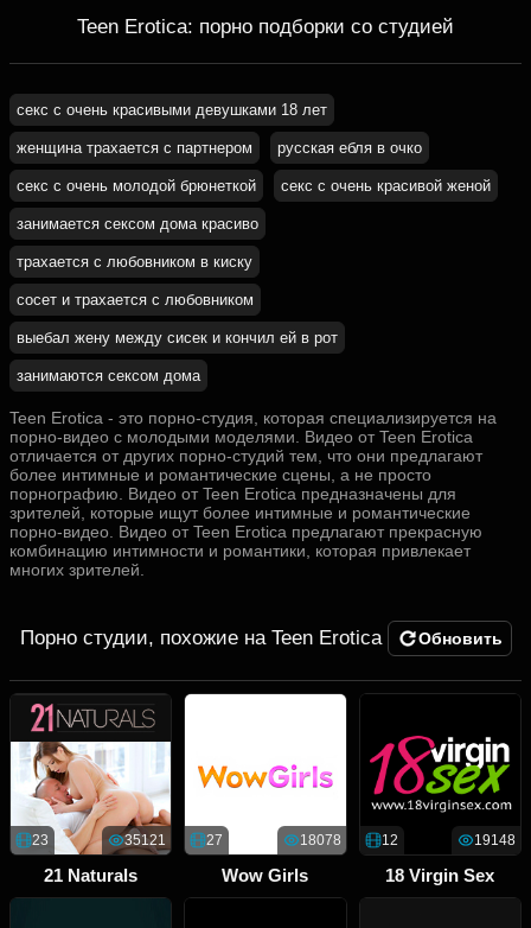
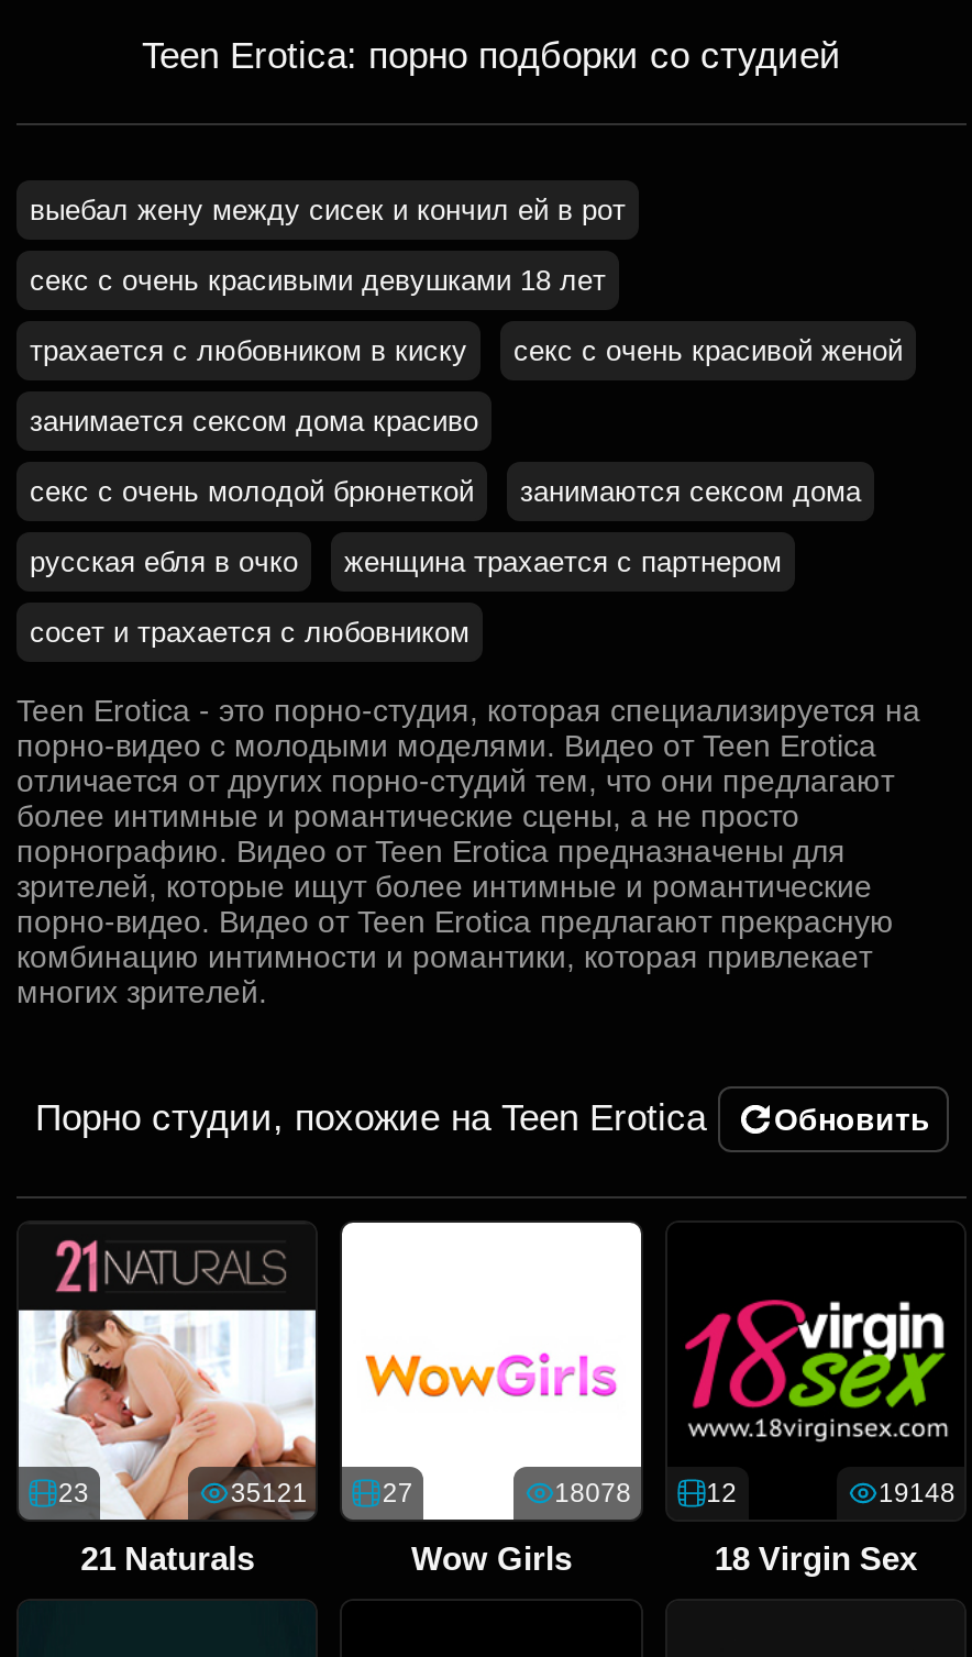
moved [17,101,327,119] -> [30,264,606,297]: секс с очень красивыми девушками 18 лет
moved [17,139,422,195] -> [30,475,782,578]: женщина трахается с партнером | русская ебля в очко | секс с очень молодой брюнеткой
moved [17,253,252,270] -> [30,334,467,367]: трахается с любовником в киску
moved [17,291,254,308] -> [30,616,470,649]: сосет и трахается с любовником
moved [17,329,338,346] -> [30,193,626,226]: выебал жену между сисек и кончил ей в рот
moved [17,367,200,384] -> [520,475,861,508]: занимаются сексом дома

